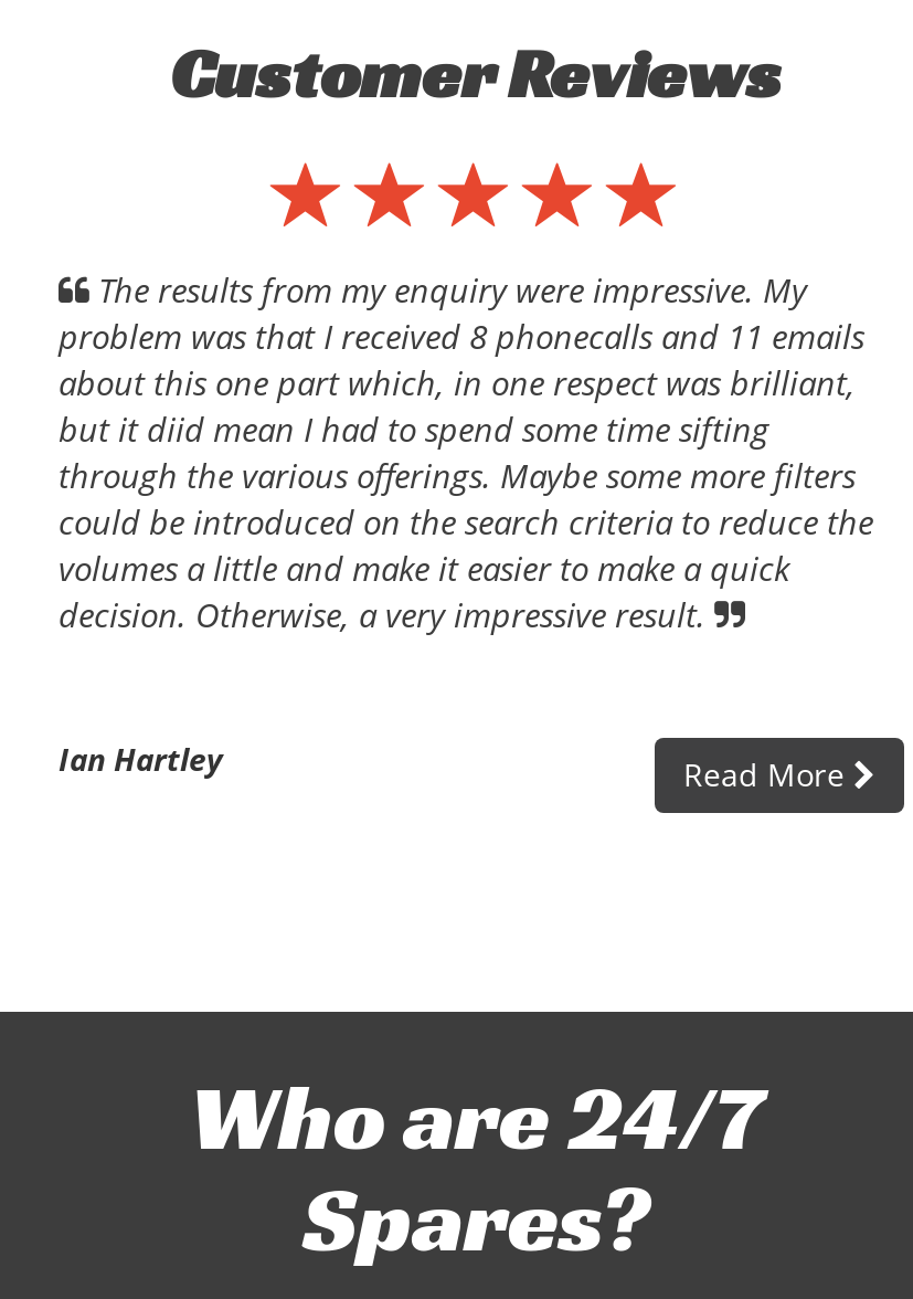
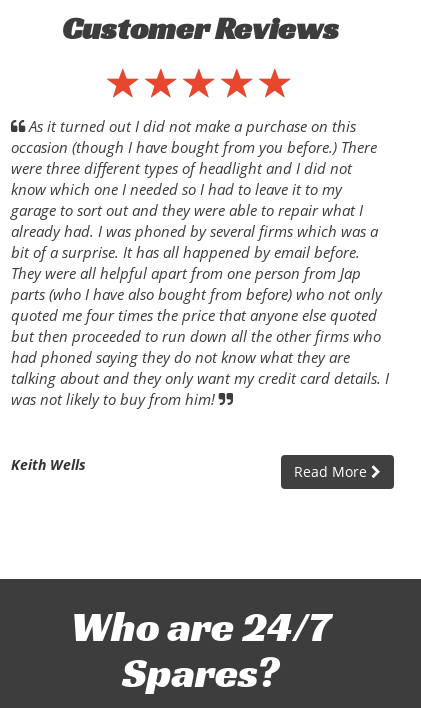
[59,268,873,637] The results from my enquiry were impressive. My | problem was that I received 8 phonecalls and 11 emails | about this one part which, in one respect was brilliant, | but it diid mean I had to spend some time sifting | through the various offerings. Maybe some more filters | could be introduced on the search criteria to reduce the | volumes a little and make it easier to make a quick | decision. Otherwise, a very impressive result. -> [11,116,389,409] As it turned out I did not make a purchase on this | occasion (though I have bought from you before.) There | were three different types of headlight and I did not | know which one I needed so I had to leave it to my | garage to sort out and they were able to repair what I | already had. I was phoned by several firms which was a | bit of a surprise. It has all happened by email before. | They were all helpful apart from one person from Jap | parts (who I have also bought from before) who not only | quoted me four times the price that anyone else quoted | but then proceeded to run down all the other firms who | had phoned saying they do not know what they are | talking about and they only want my credit card details. I | was not likely to buy from him!
[59,739,222,781] Ian Hartley -> [11,455,86,474] Keith Wells

